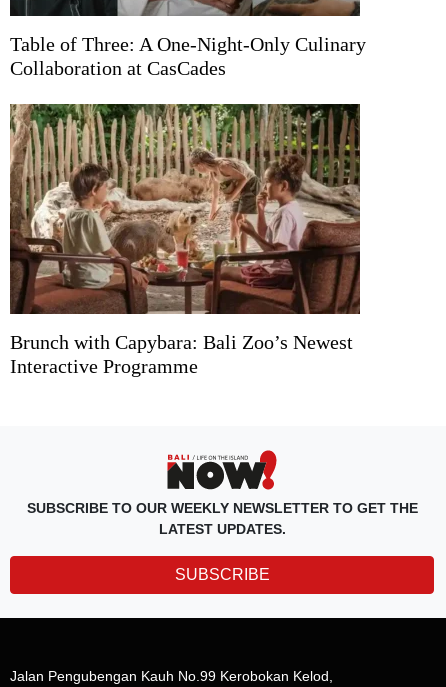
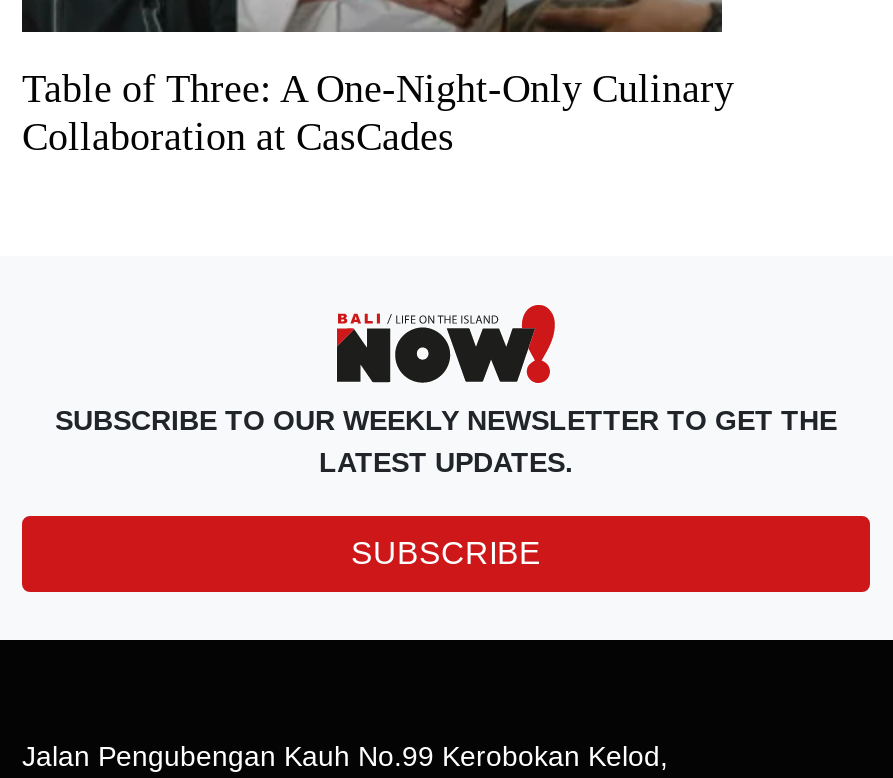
[9,103,360,377] [image] | Brunch with Capybara: Bali Zoo’s Newest | Interactive Programme -> none

